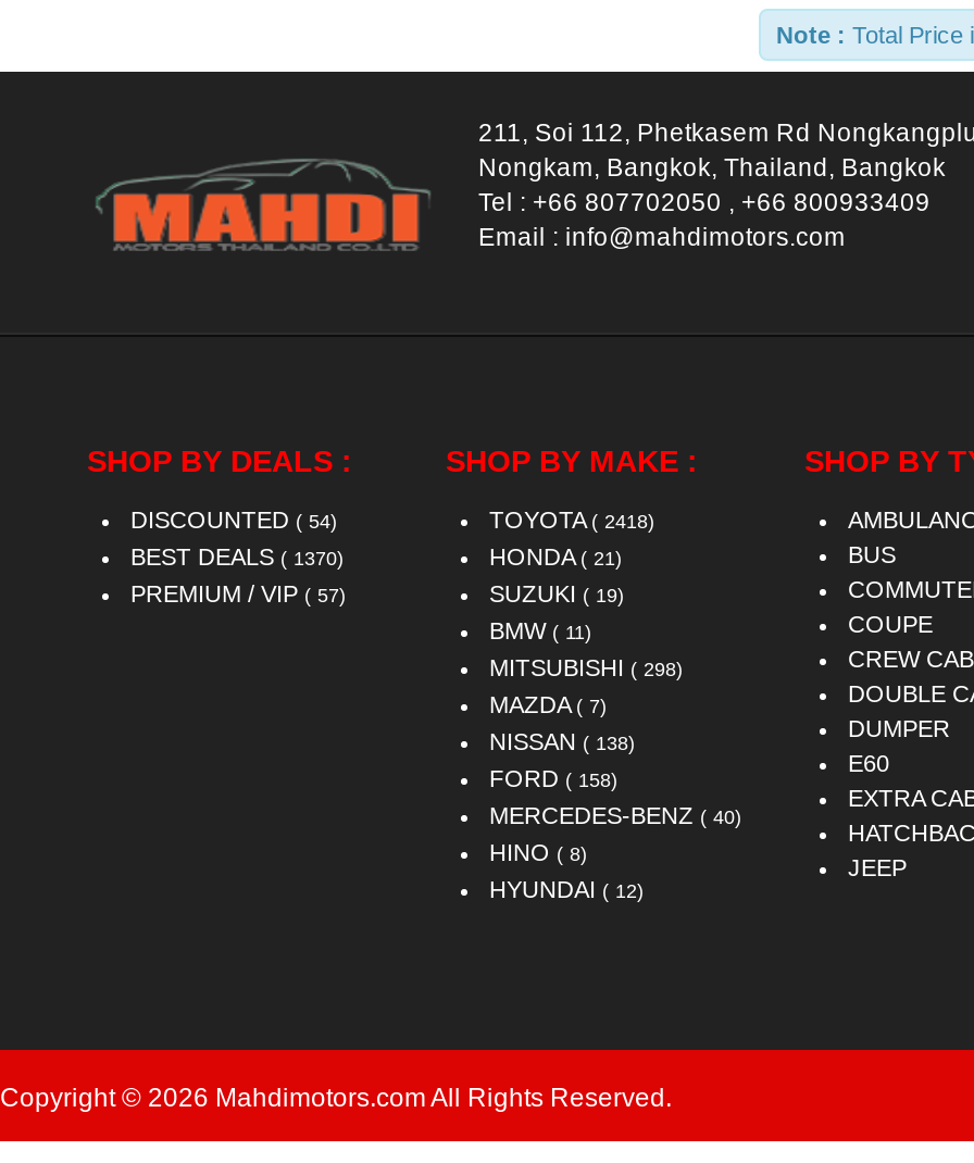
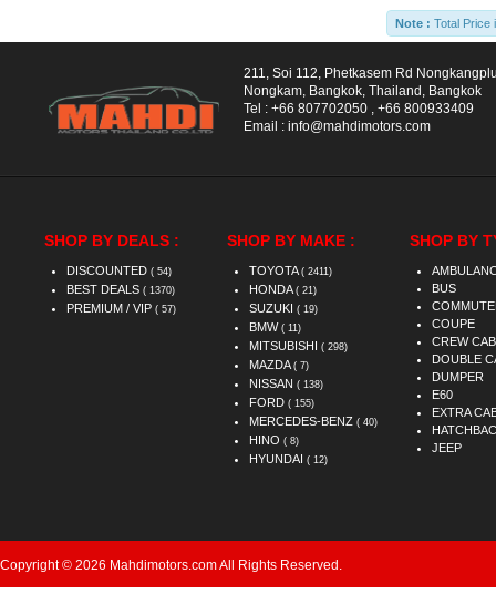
[489,507,654,533] TOYOTA ( 2418) -> [249,264,332,277] TOYOTA ( 2411)
[489,765,617,791] FORD ( 158) -> [249,396,314,409] FORD ( 155)

